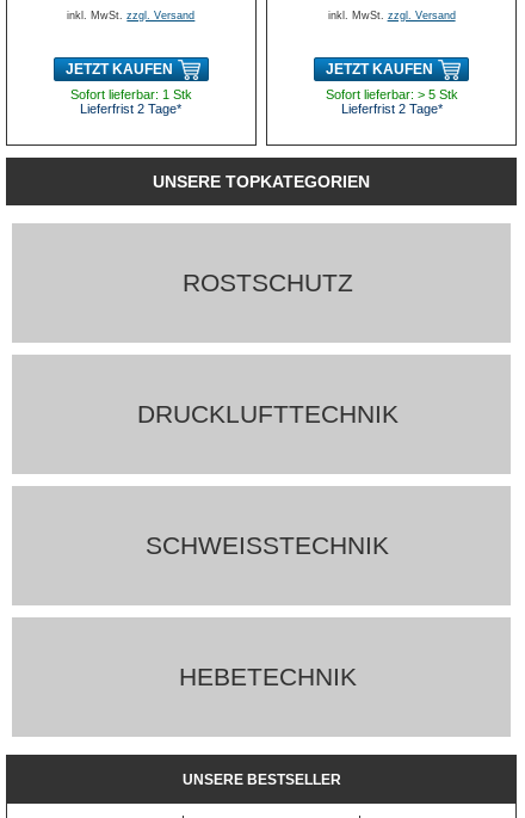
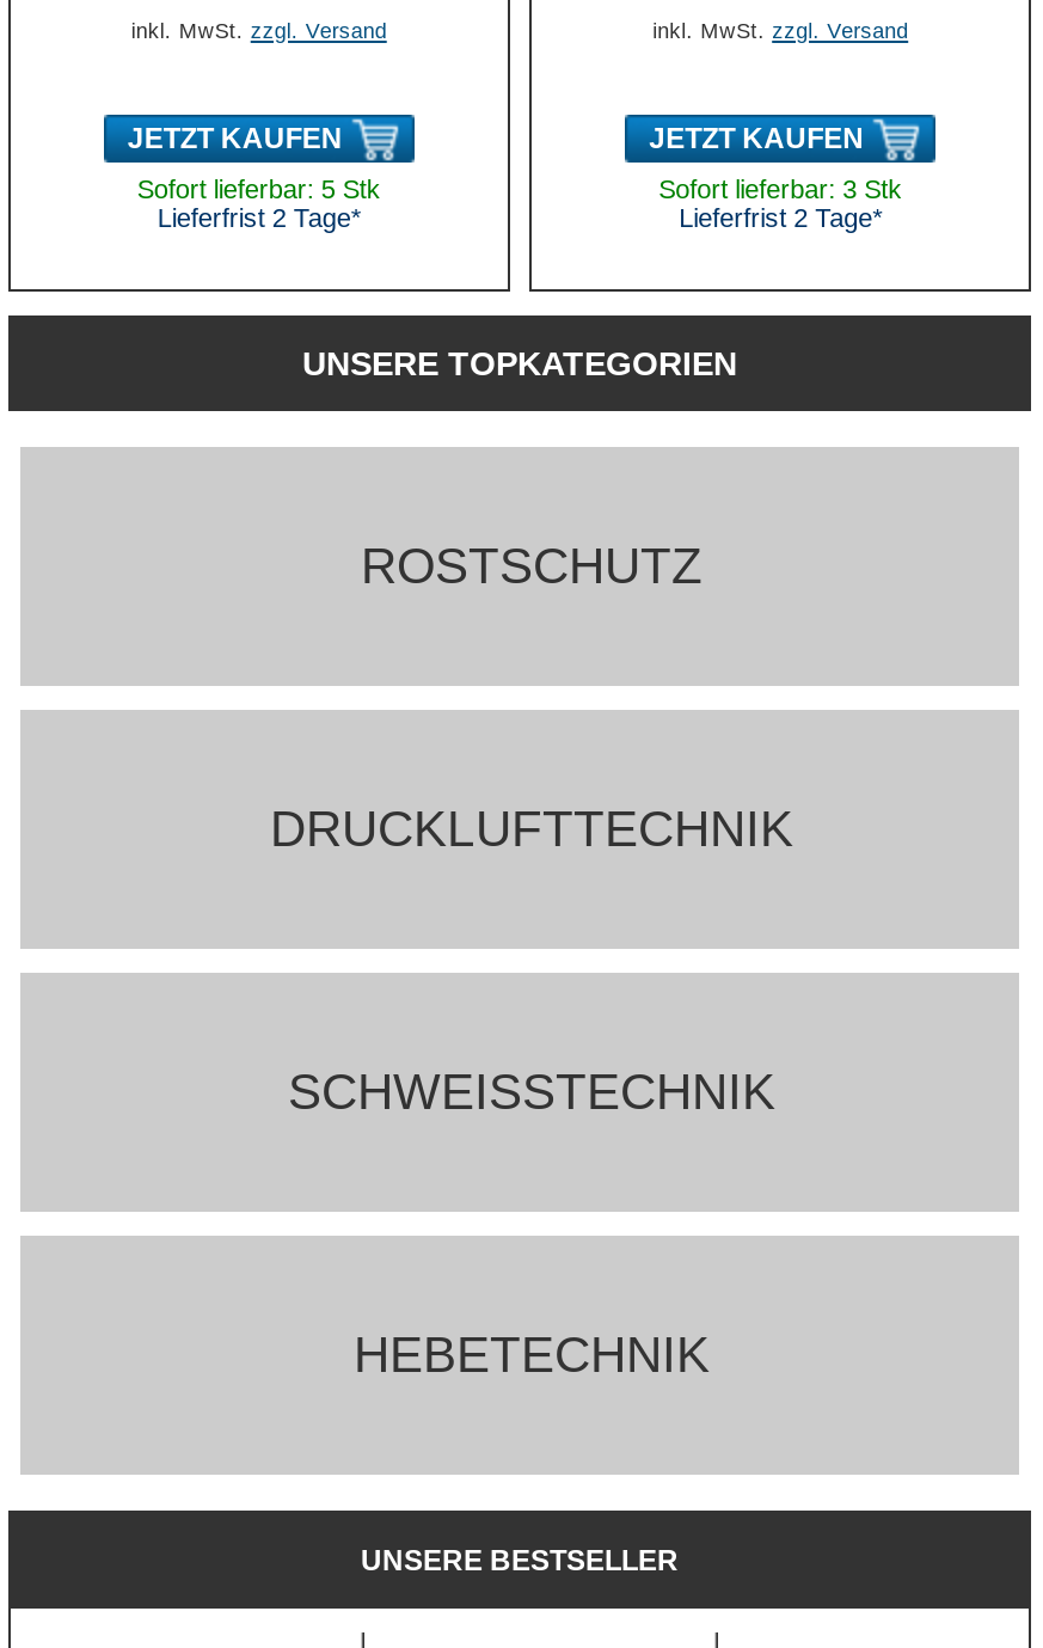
[70,87,192,102] Sofort lieferbar: 1 Stk -> [137,174,381,203] Sofort lieferbar: 5 Stk
[325,87,458,102] Sofort lieferbar: > 5 Stk -> [659,174,902,203] Sofort lieferbar: 3 Stk

